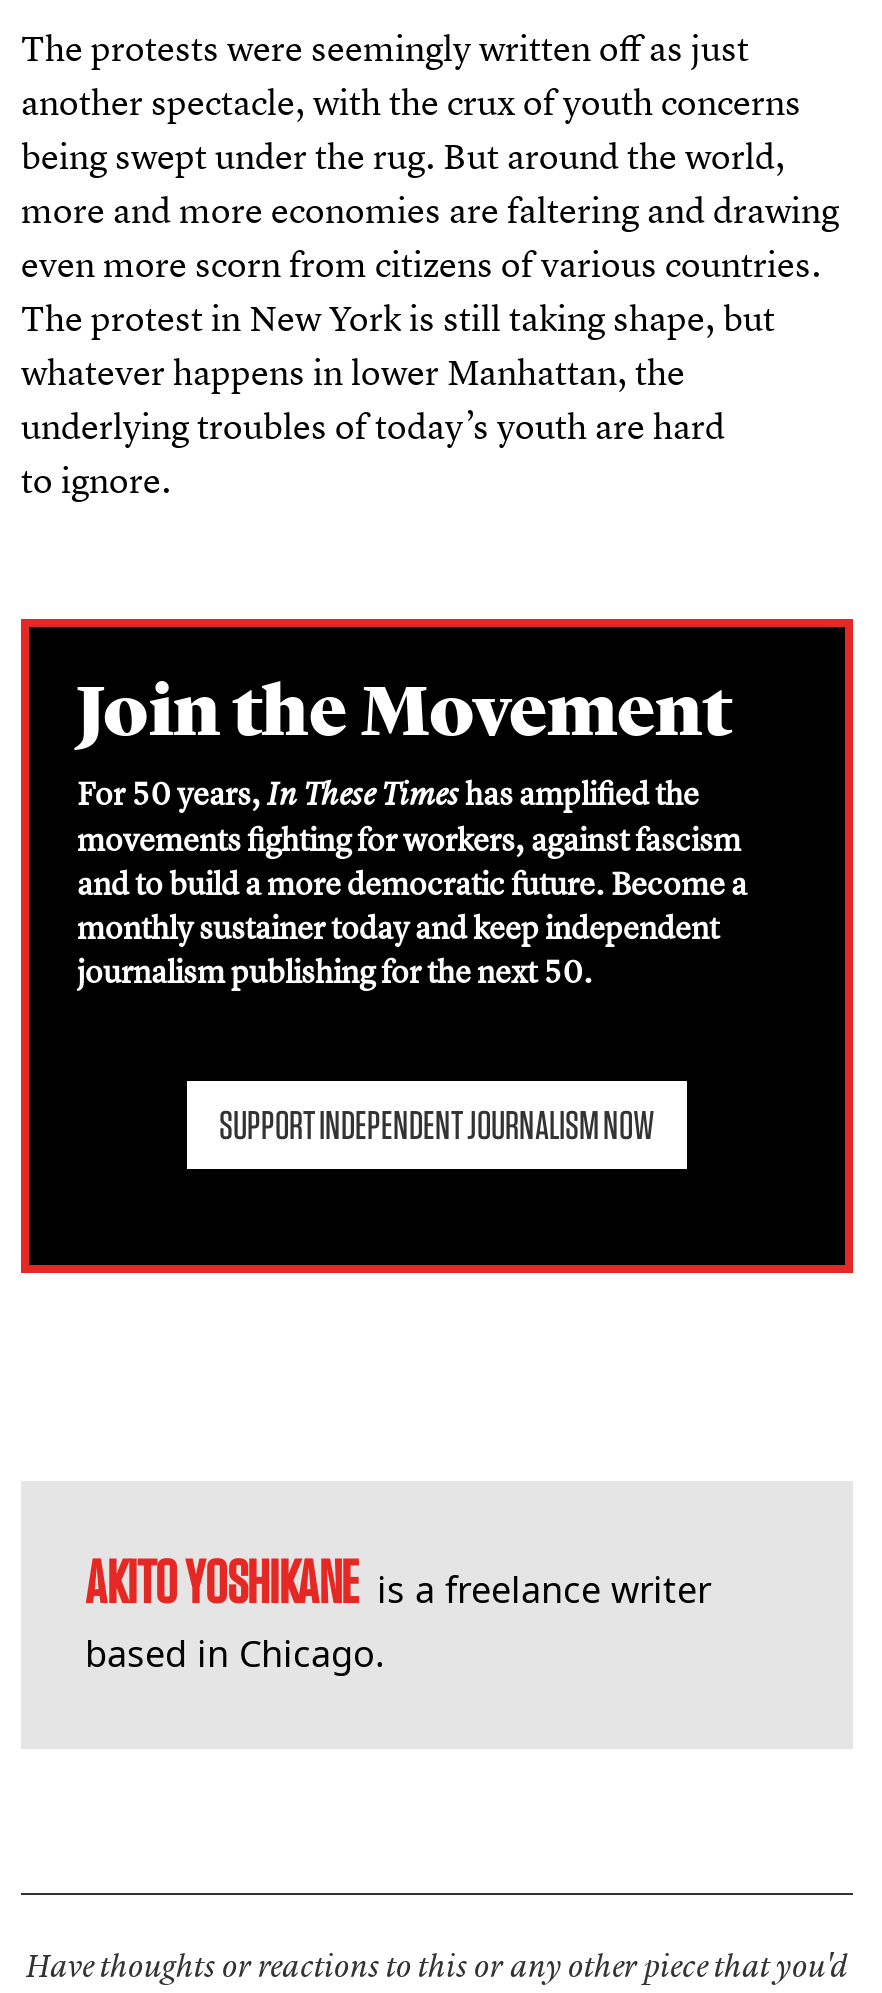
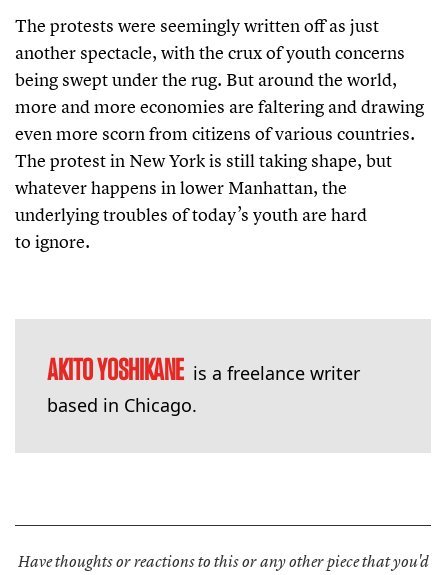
[19,617,855,1275] [image] | Join the Movement | For 50 years,In These Timeshas amplified the | movements fighting for workers, against fascism | and to build a more democratic future. Become a | monthly sustainer today and keep independent | journalism publishing for the next 50. | SUPPORT INDEPENDENT JOURNALISM NOW -> none

